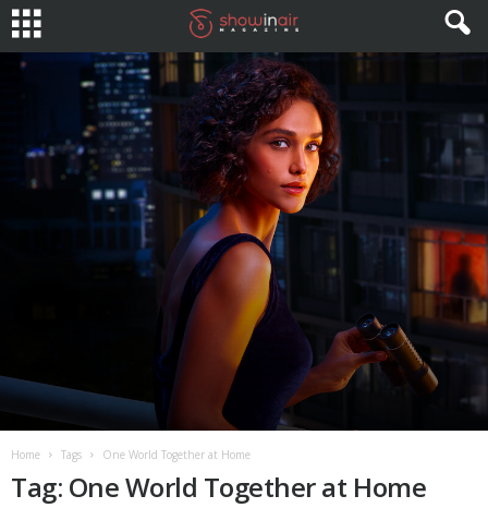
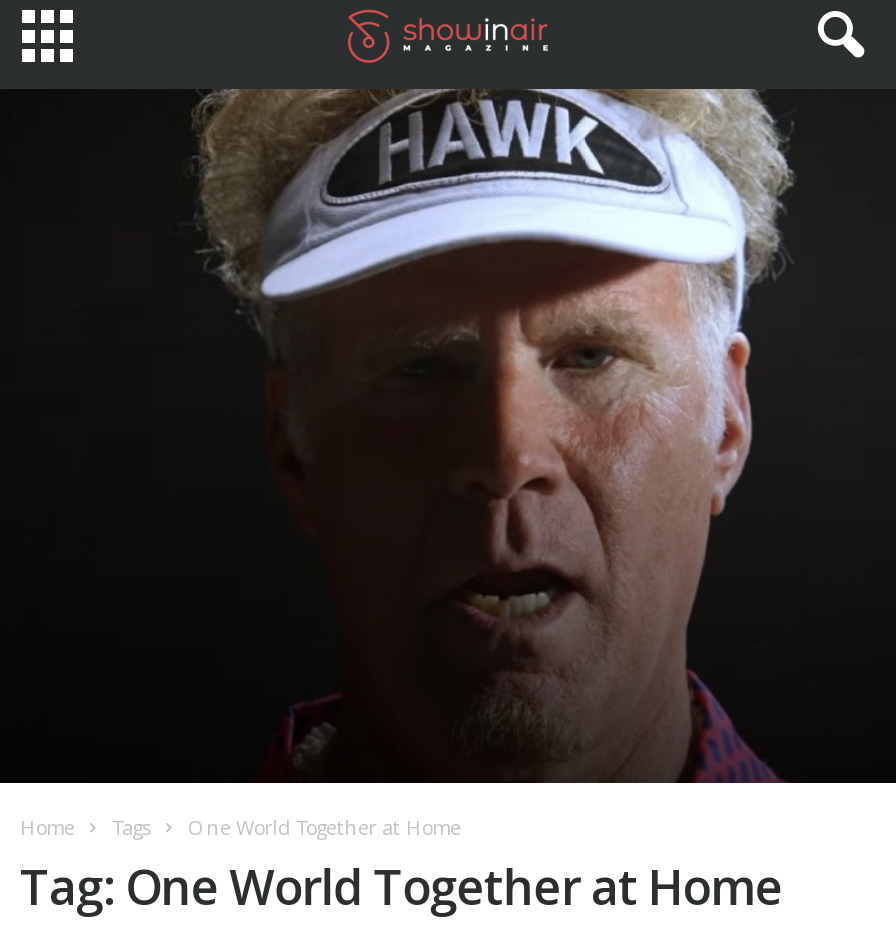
[3,52,485,431] [image] -> [6,87,890,783] [image]

